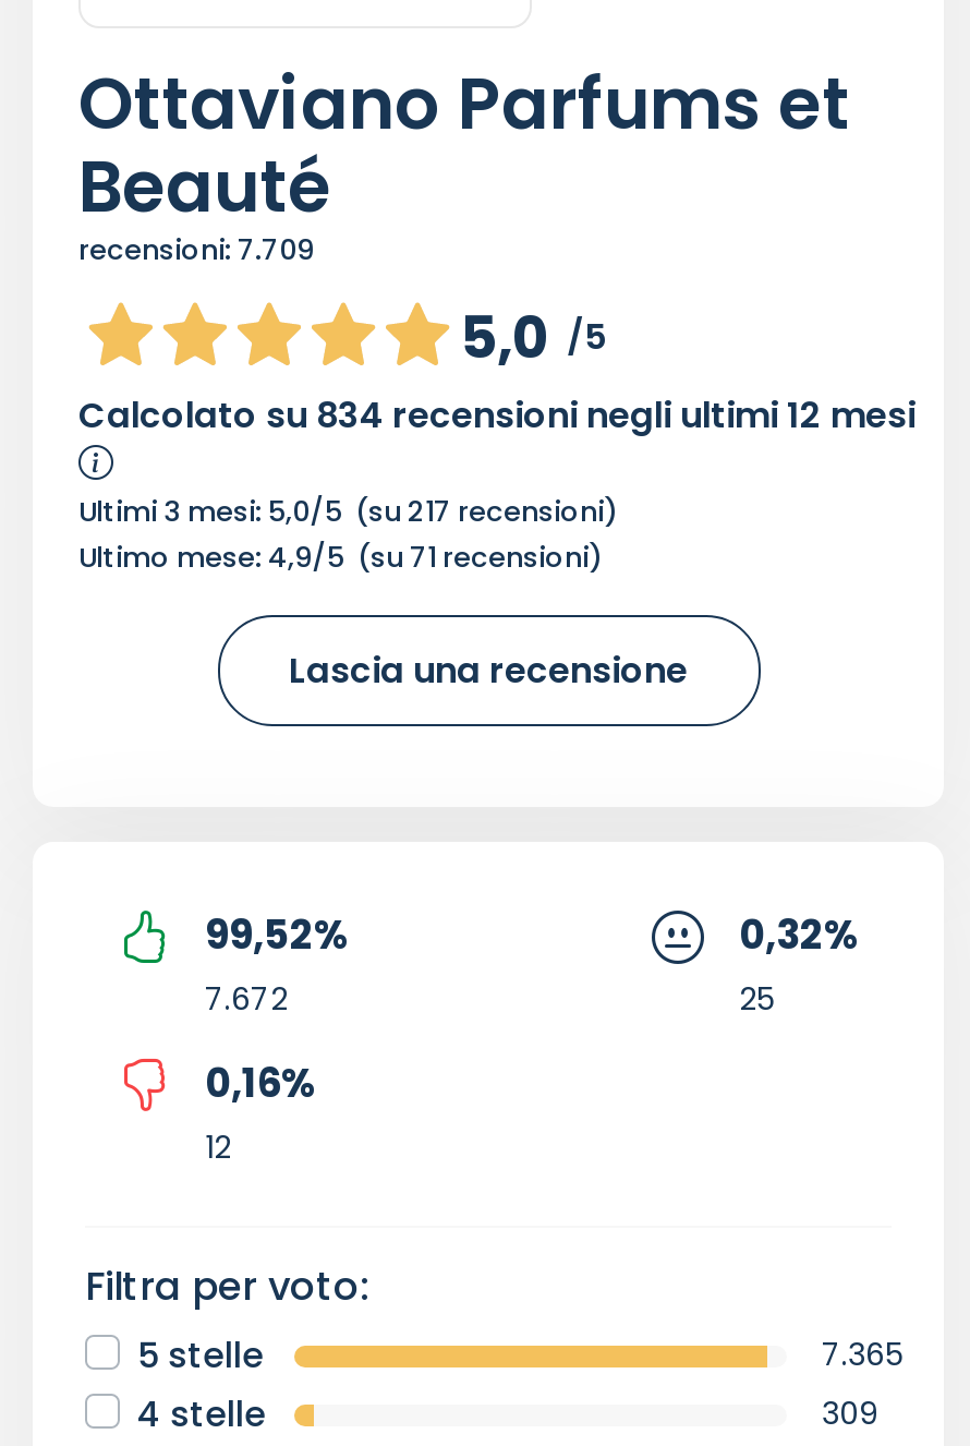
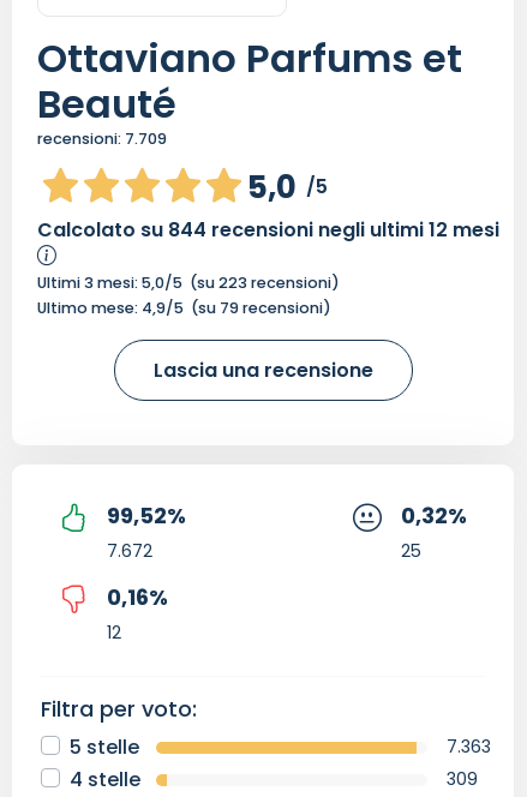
[78,390,916,440] Calcolato su 834 recensioni negli ultimi 12 mesi -> [37,216,499,243] Calcolato su 844 recensioni negli ultimi 12 mesi
[78,492,619,530] Ultimi 3 mesi: 5,0/5 (su 217 recensioni) -> [37,272,340,293] Ultimi 3 mesi: 5,0/5 (su 223 recensioni)
[78,538,604,575] Ultimo mese: 4,9/5 (su 71 recensioni) -> [37,297,331,318] Ultimo mese: 4,9/5 (su 79 recensioni)
[822,1333,905,1377] 7.365 -> [447,735,491,759] 7.363

